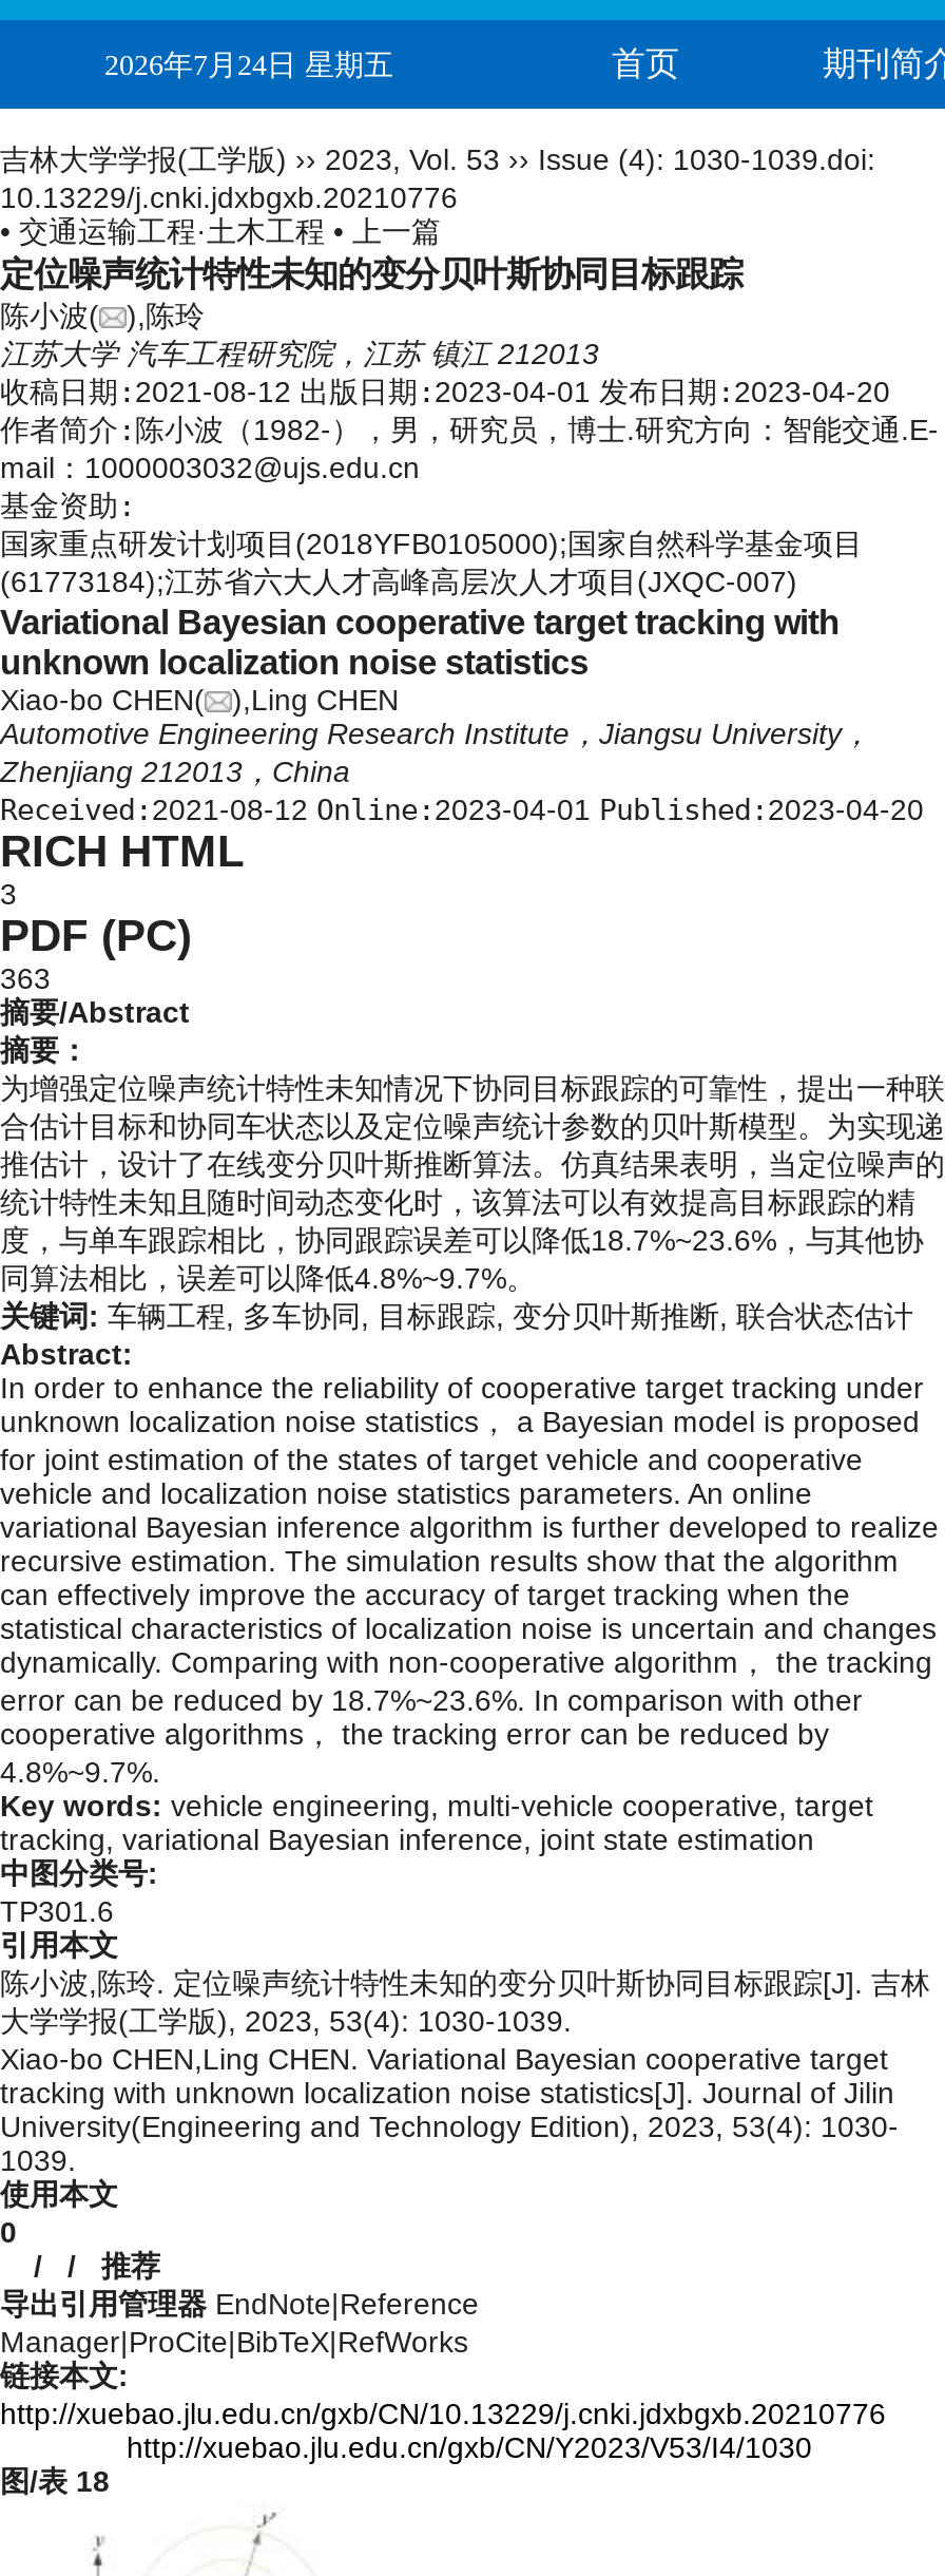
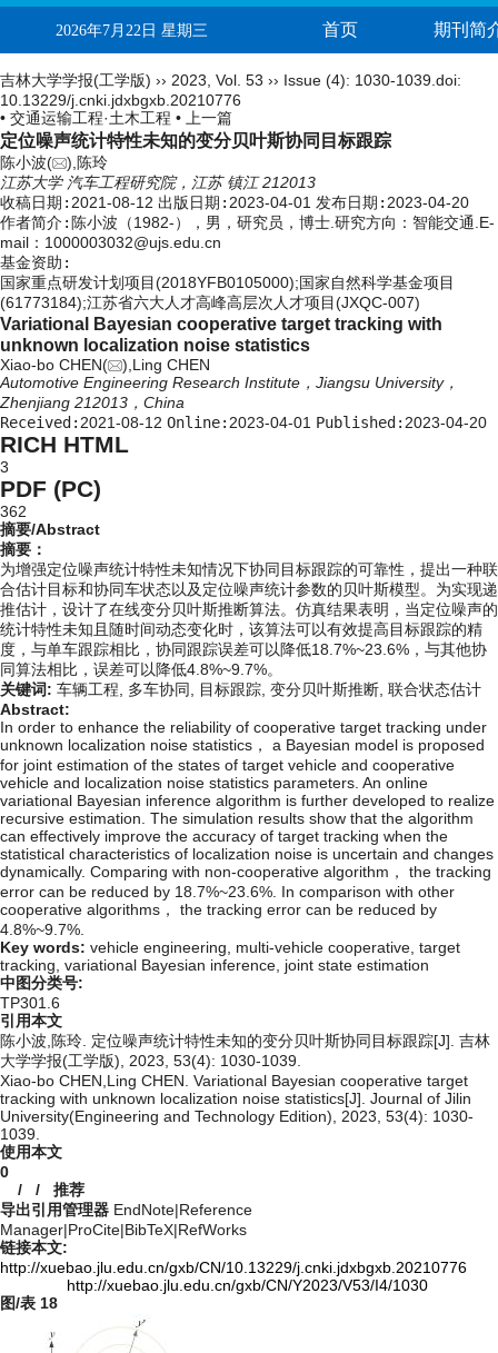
[104,50,393,81] 2026年7月24日 星期五 -> [55,22,207,39] 2026年7月22日 星期三
[0,961,51,995] 363 -> [0,503,27,520] 362

